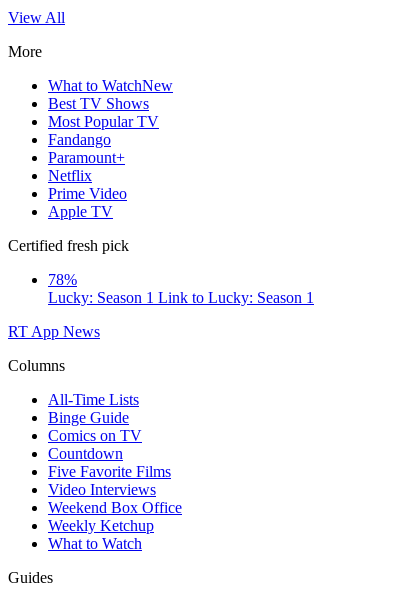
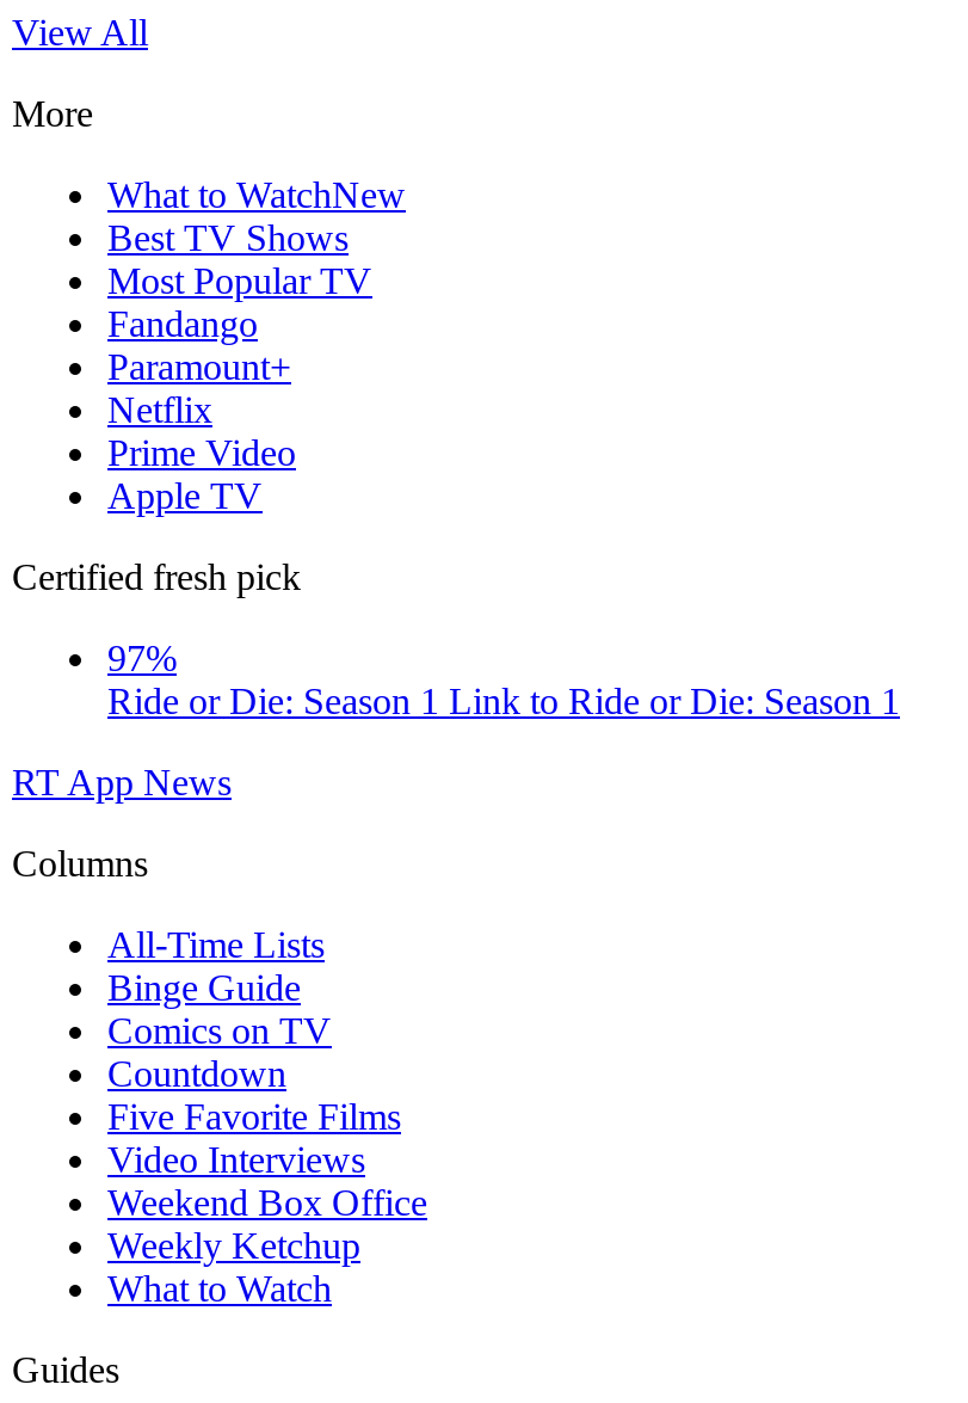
[48,271,314,306] 78% | Lucky: Season 1 Link to Lucky: Season 1 -> [107,638,900,721] 97% | Ride or Die: Season 1 Link to Ride or Die: Season 1

